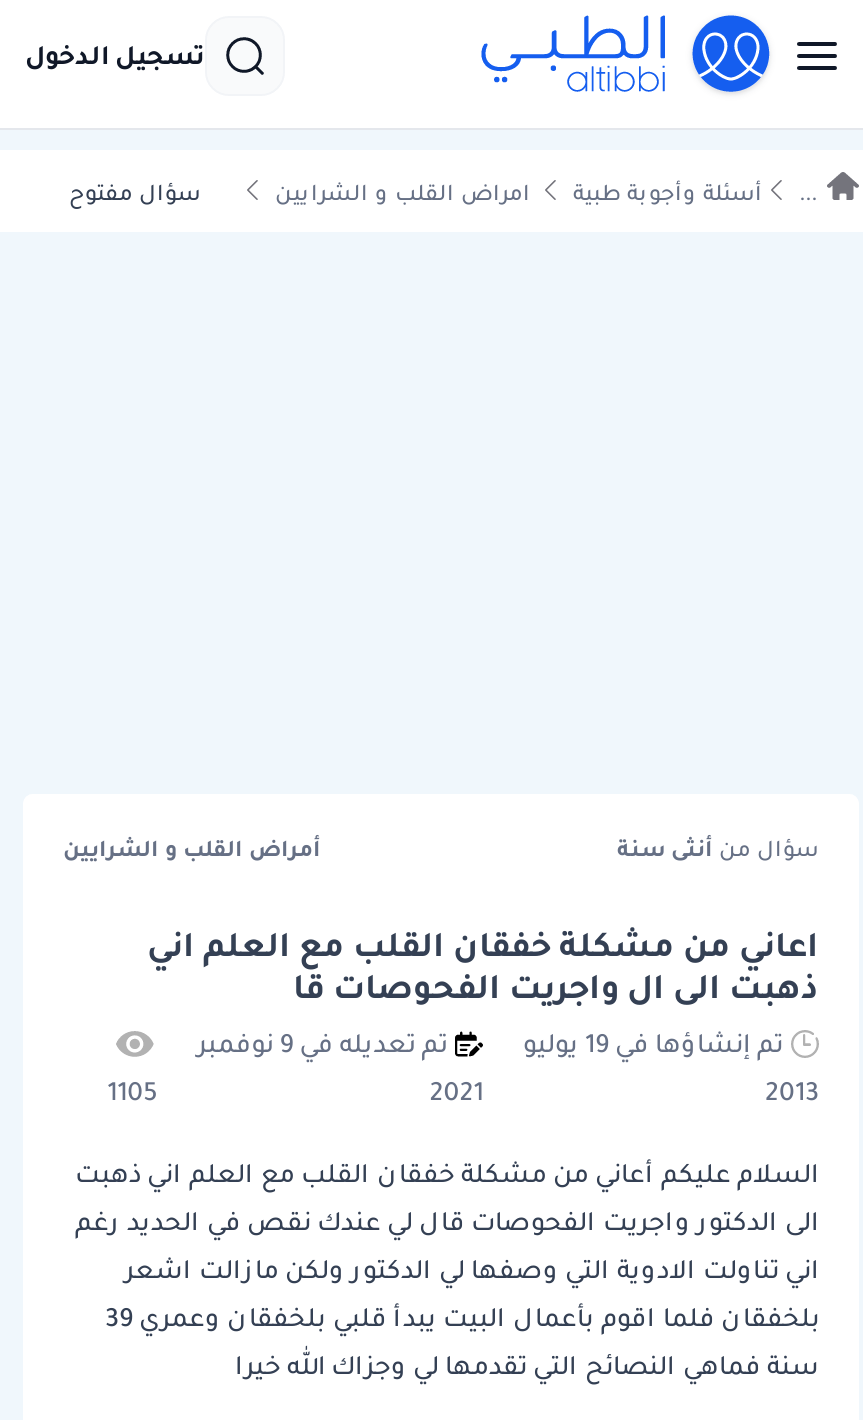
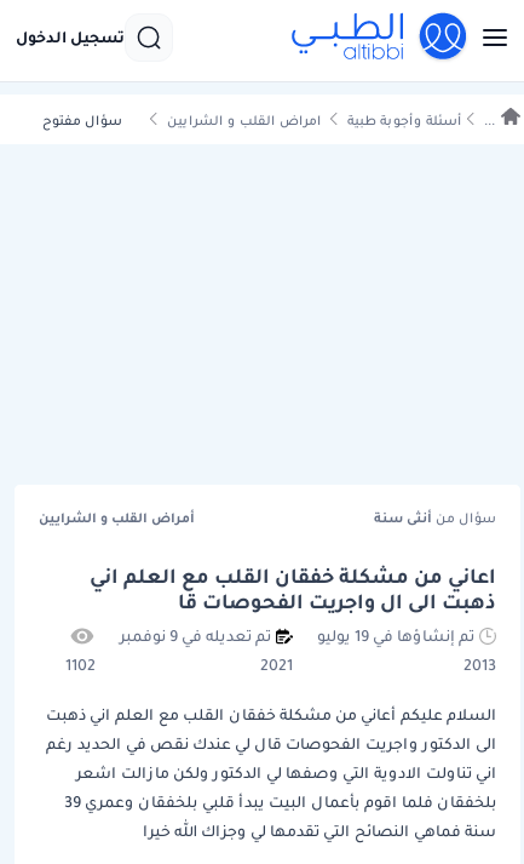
[107,1072,157,1110] 1105 -> [65,653,96,676] 1102

